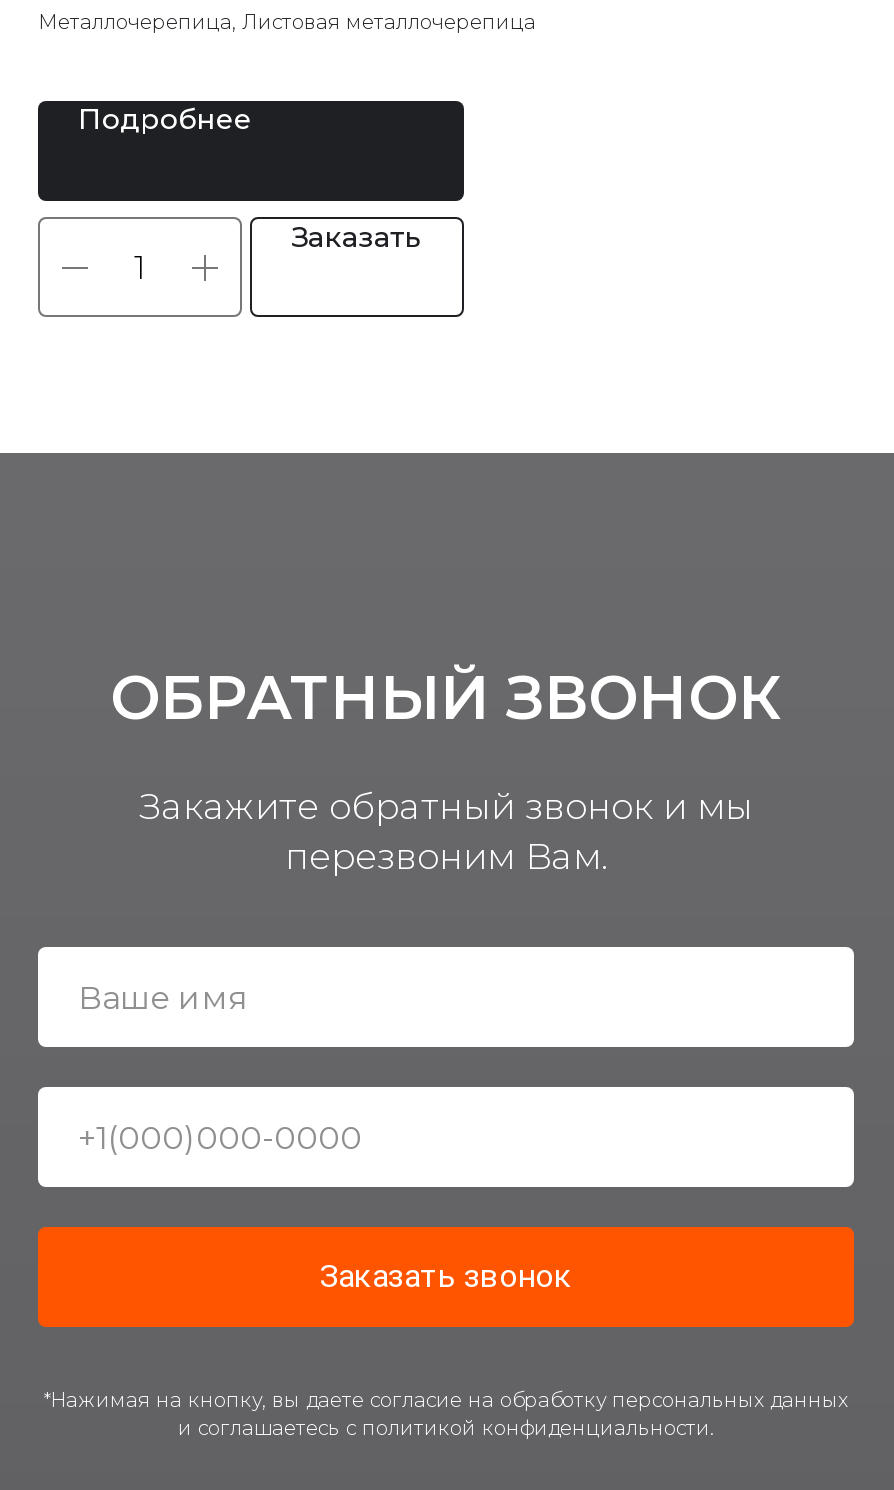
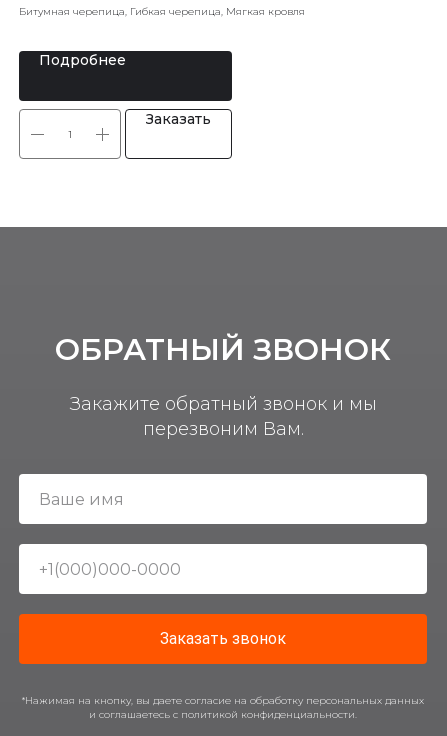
[38,9,536,35] Металлочерепица, Листовая металлочерепица -> [19,5,305,18] Битумная черепица, Гибкая черепица, Мягкая кровля

